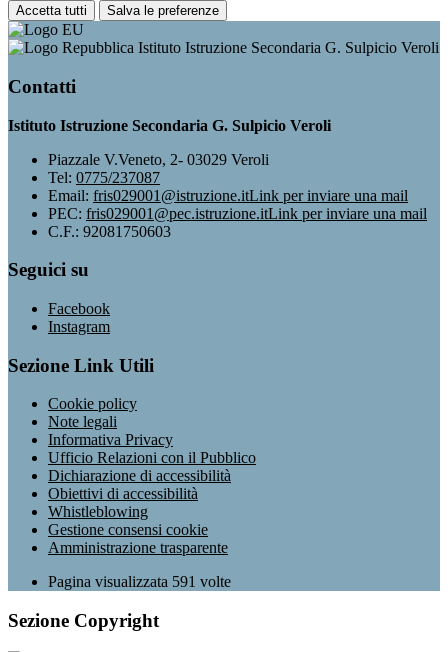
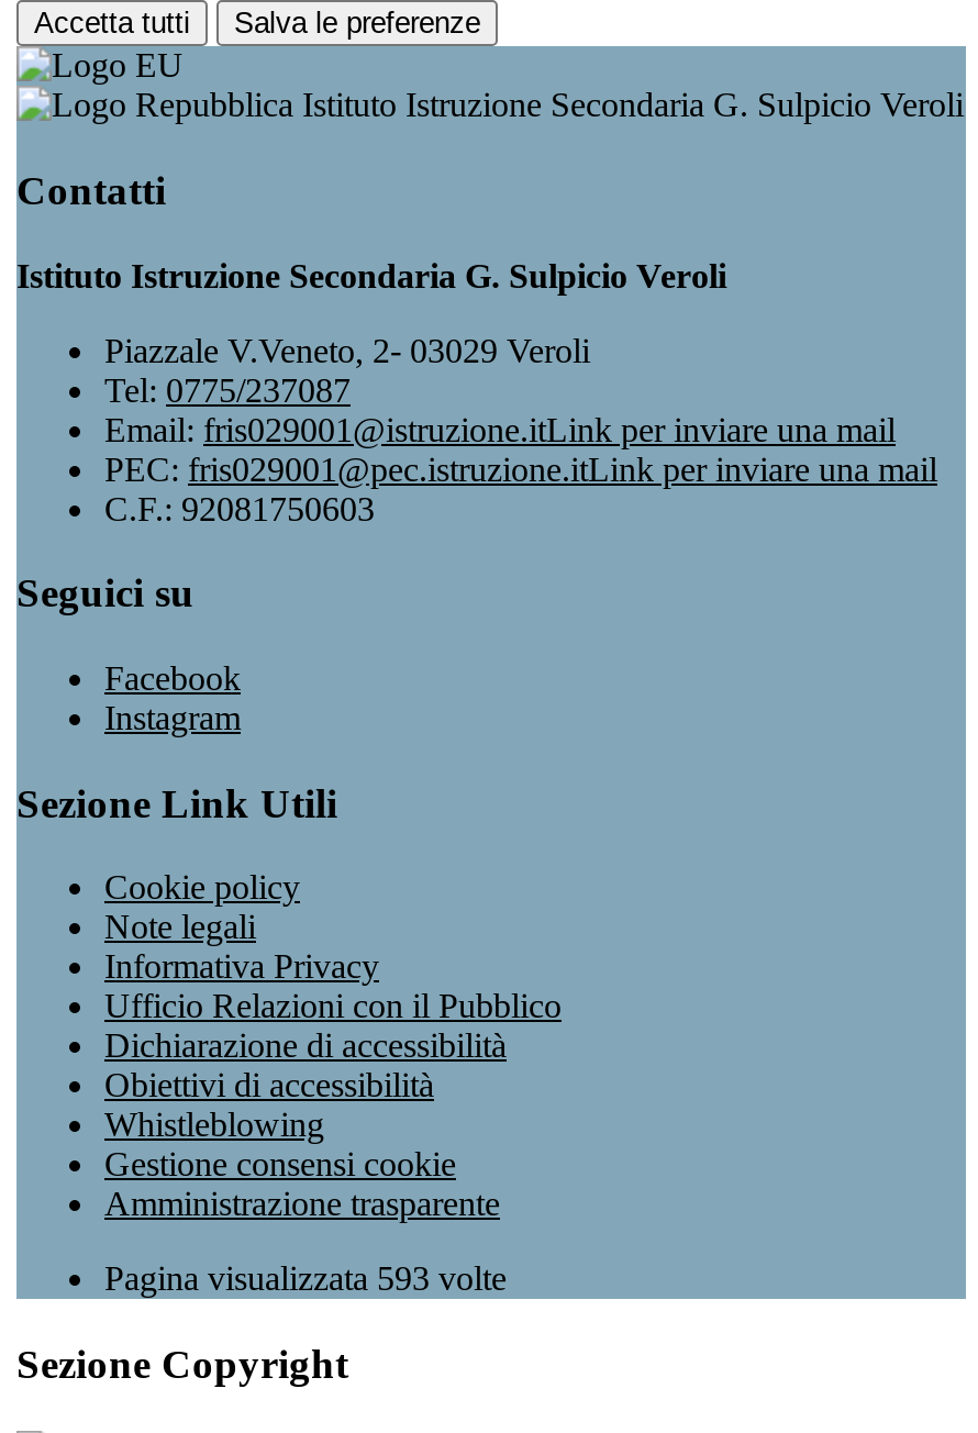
[48,573,231,590] Pagina visualizzata 591 volte -> [104,1260,507,1298] Pagina visualizzata 593 volte

